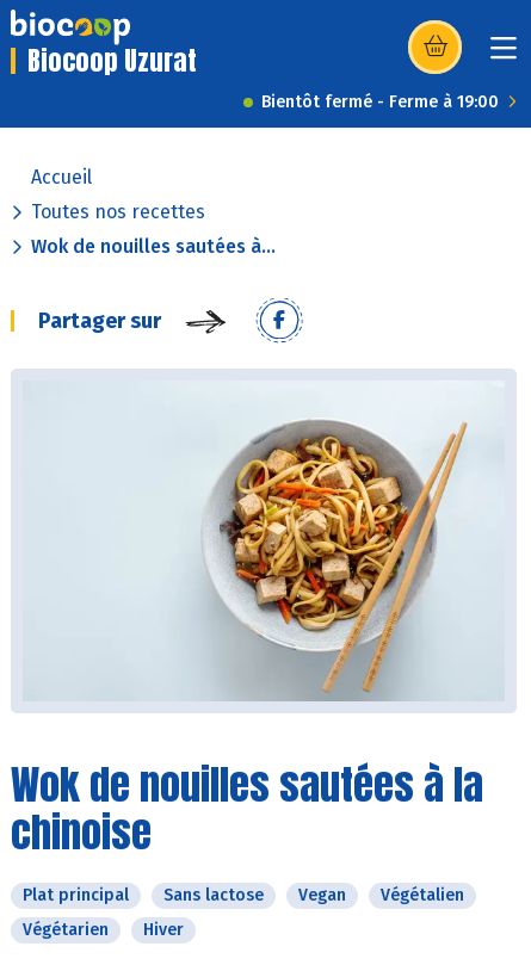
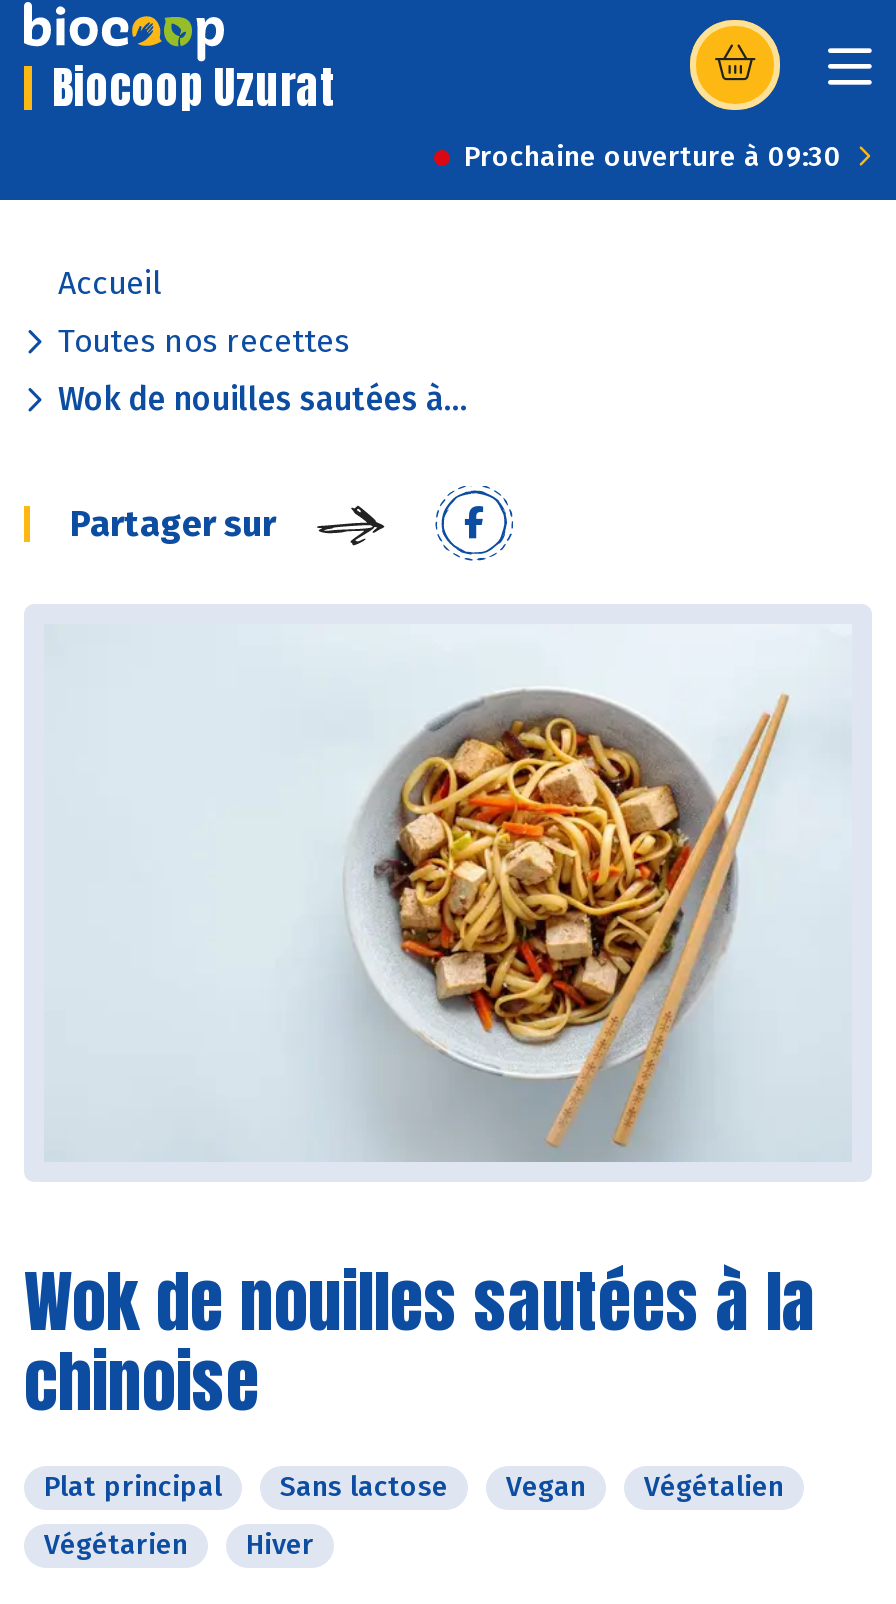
[261,92,499,112] Bientôt fermé - Ferme à 19:00 -> [464,140,842,174] Prochaine ouverture à 09:30

